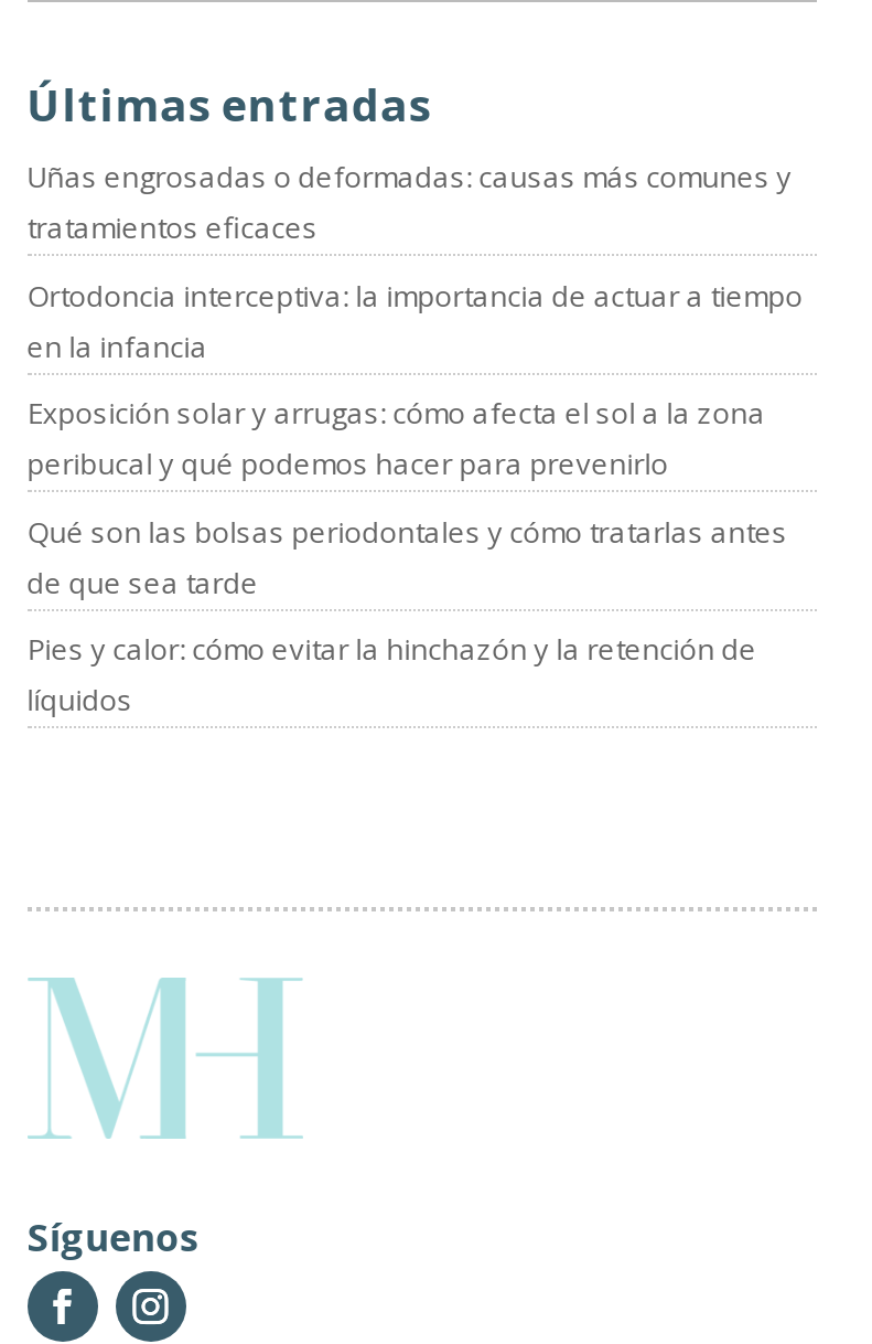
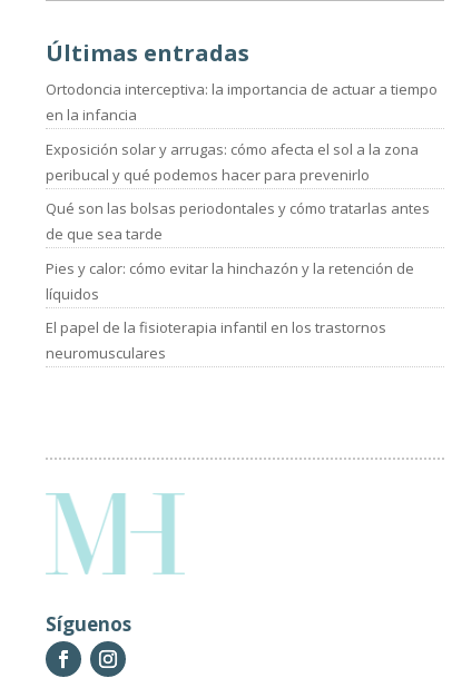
[27,157,792,248] Uñas engrosadas o deformadas: causas más comunes y | tratamientos eficaces -> none
moved [27,275,803,720] -> [45,79,437,304]: Ortodoncia interceptiva: la importancia de actuar a tiempo | en la infancia | Exposición solar y arrugas: cómo afecta el sol a la zona | peribucal y qué podemos hacer para prevenirlo | Qué son las bolsas periodontales y cómo tratarlas antes | de que sea tarde | Pies y calor: cómo evitar la hinchazón y la retención de | líquidos
none -> [45,318,386,363] El papel de la fisioterapia infantil en los trastornos | neuromusculares

